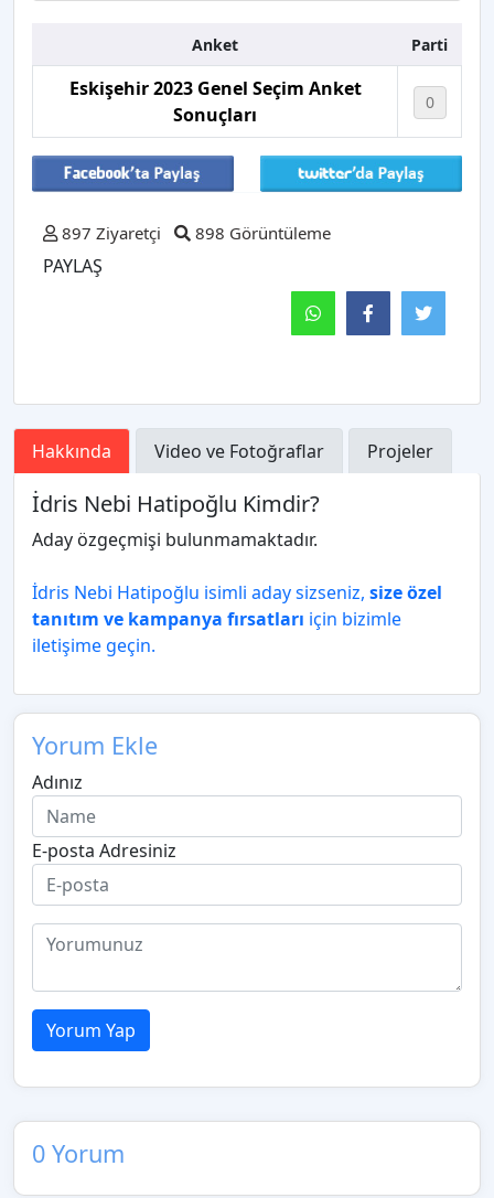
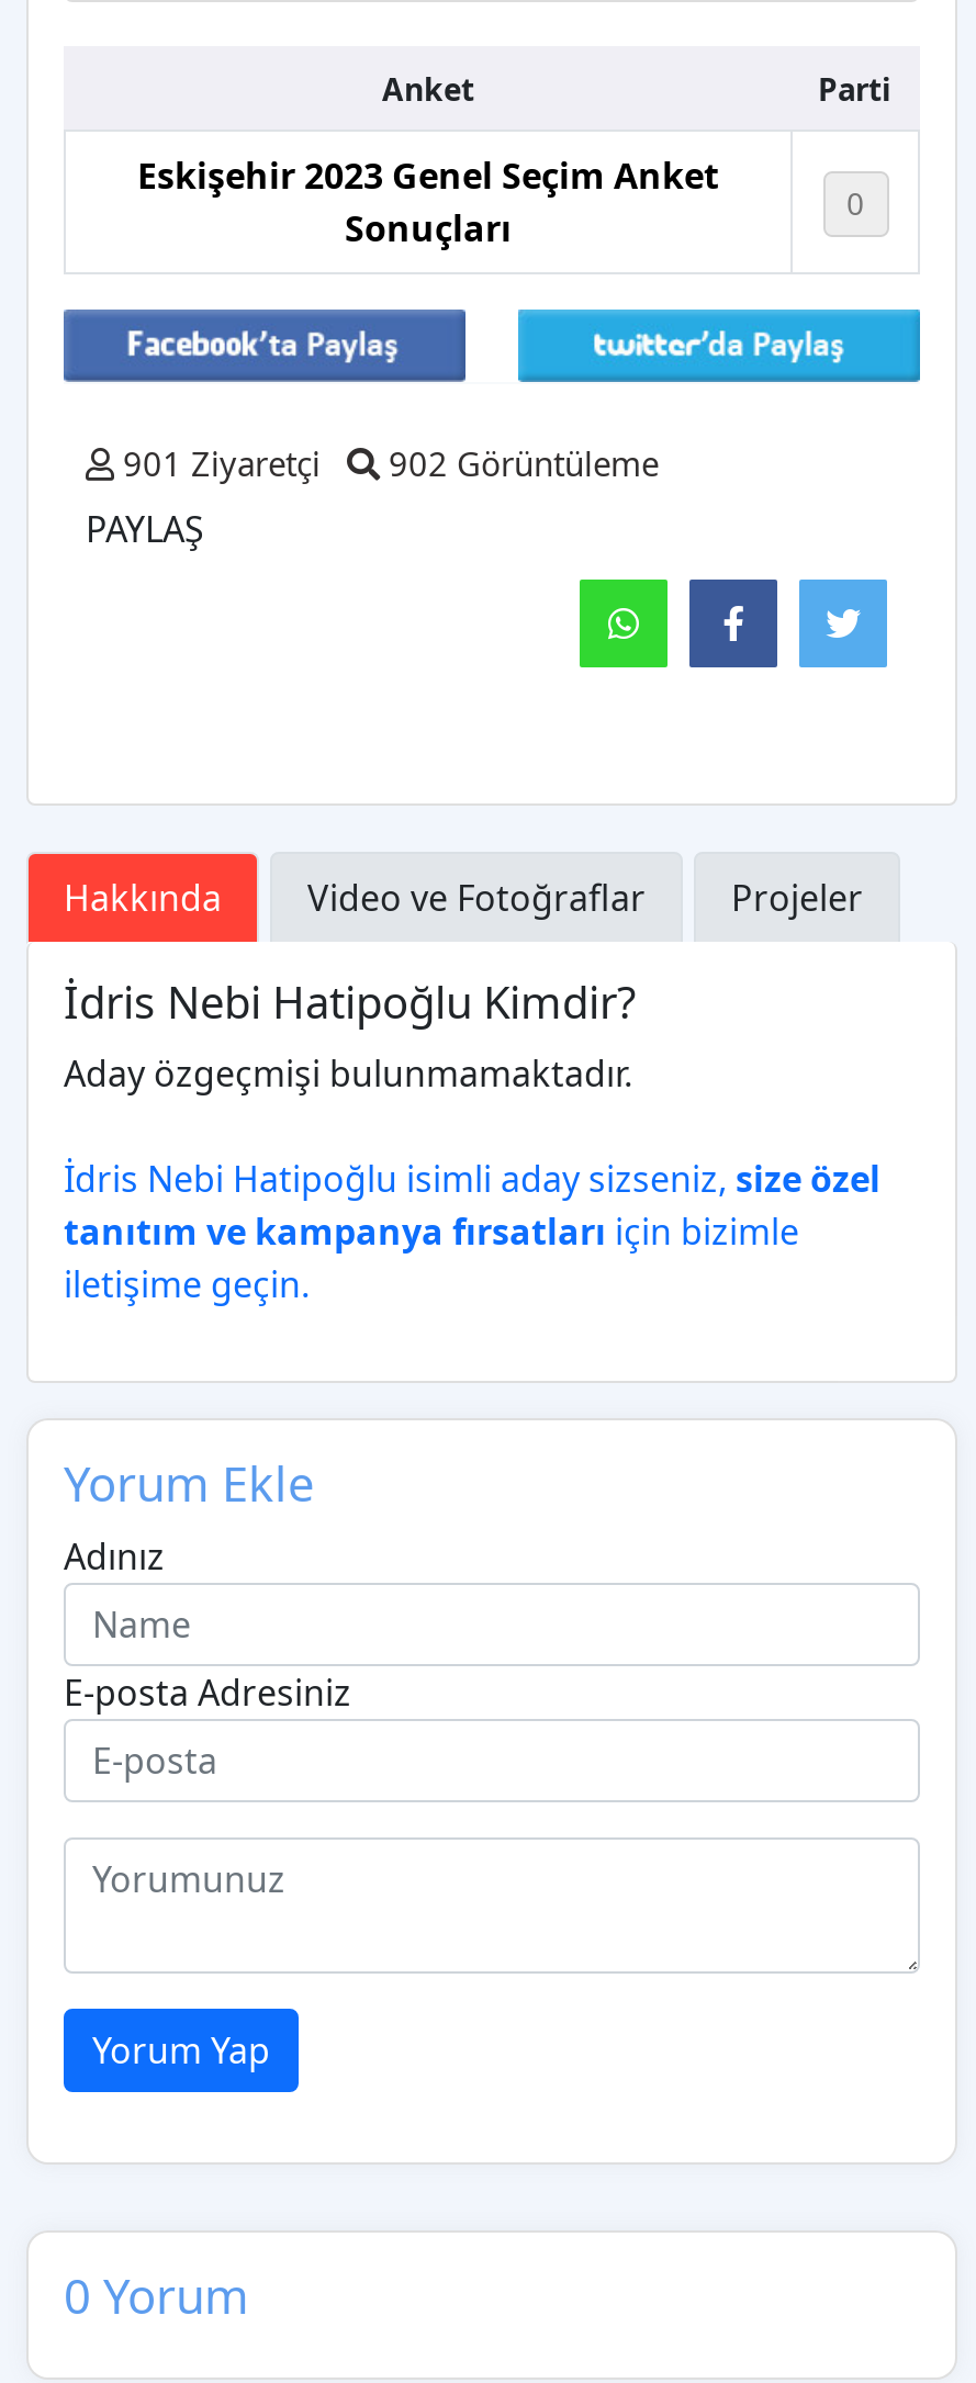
[57,222,161,244] 897 Ziyaretçi -> [114,441,321,485] 901 Ziyaretçi
[191,222,331,244] 898 Görüntüleme -> [380,441,659,485] 902 Görüntüleme

